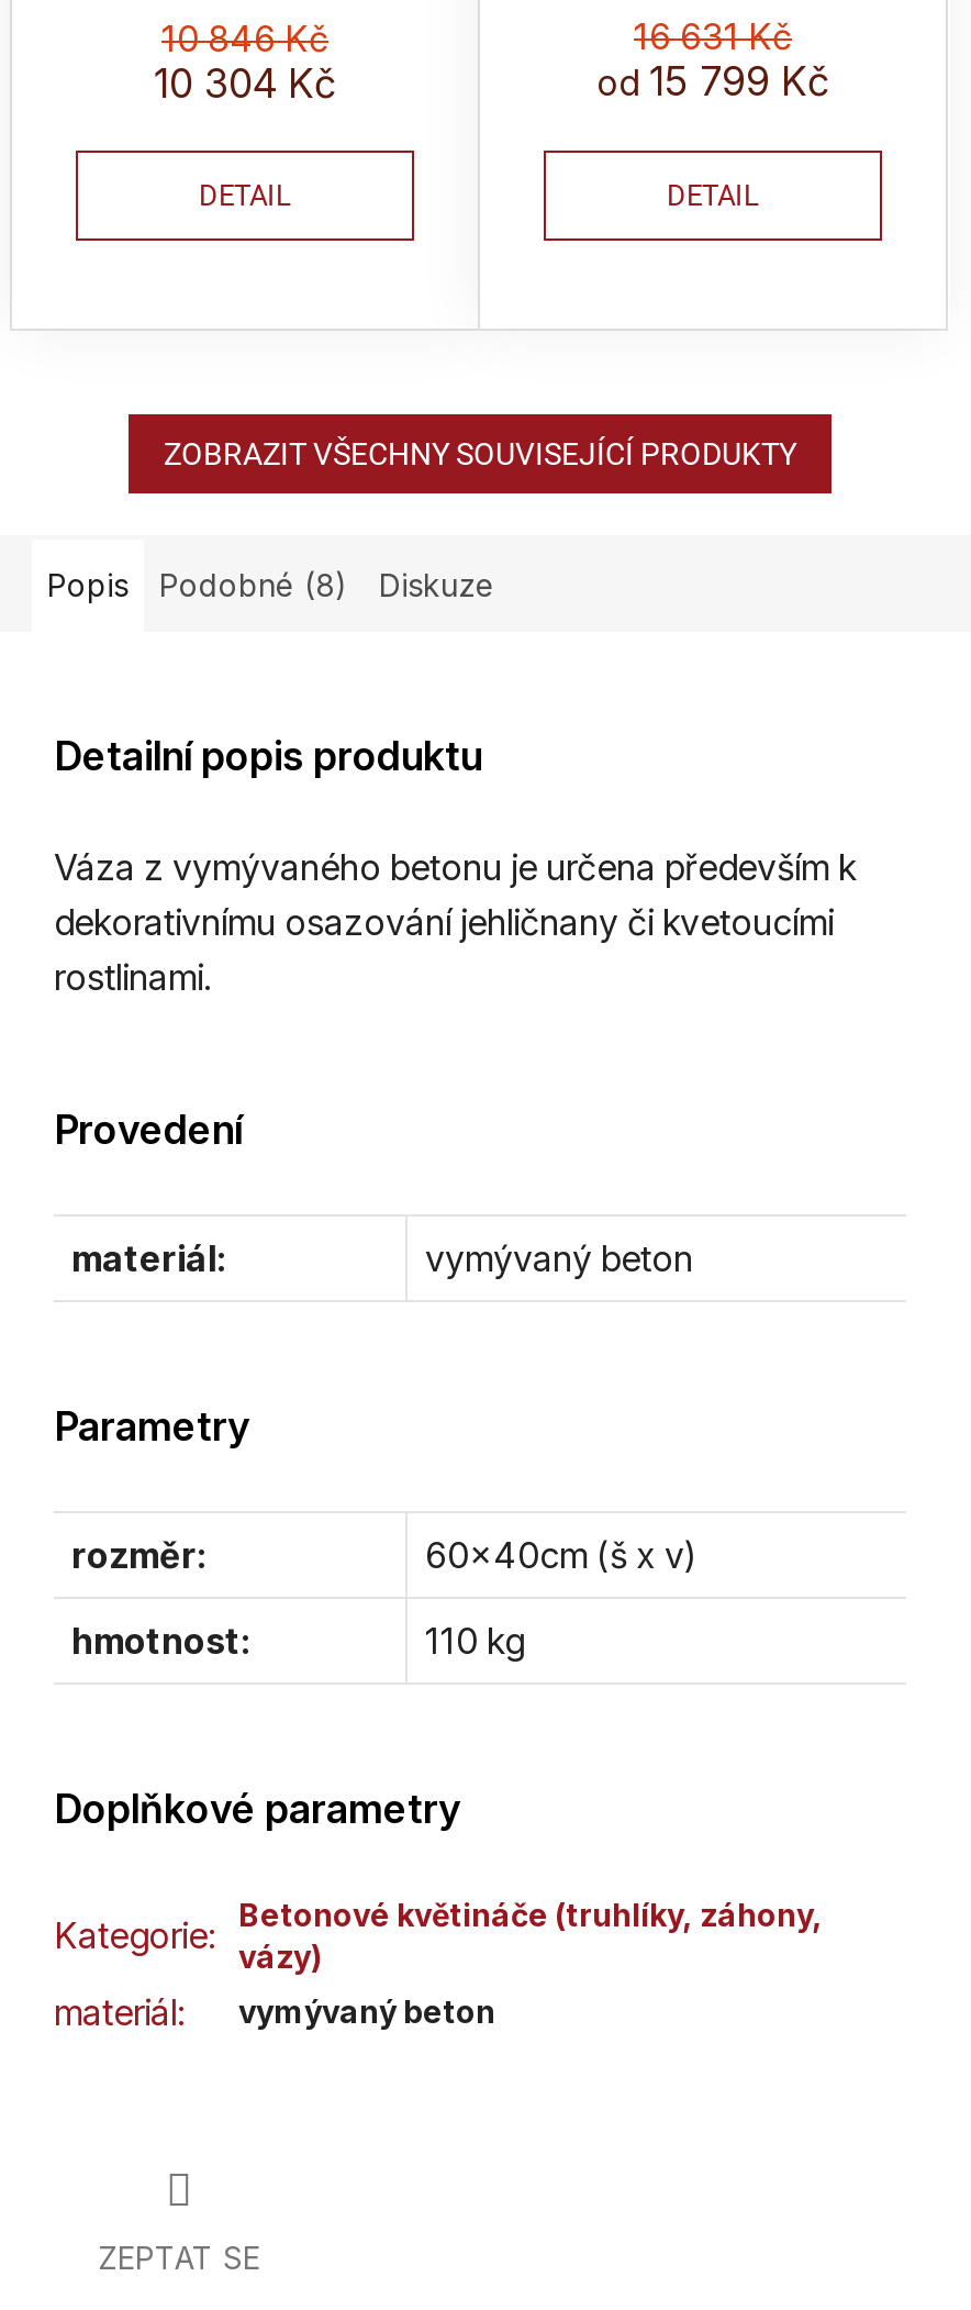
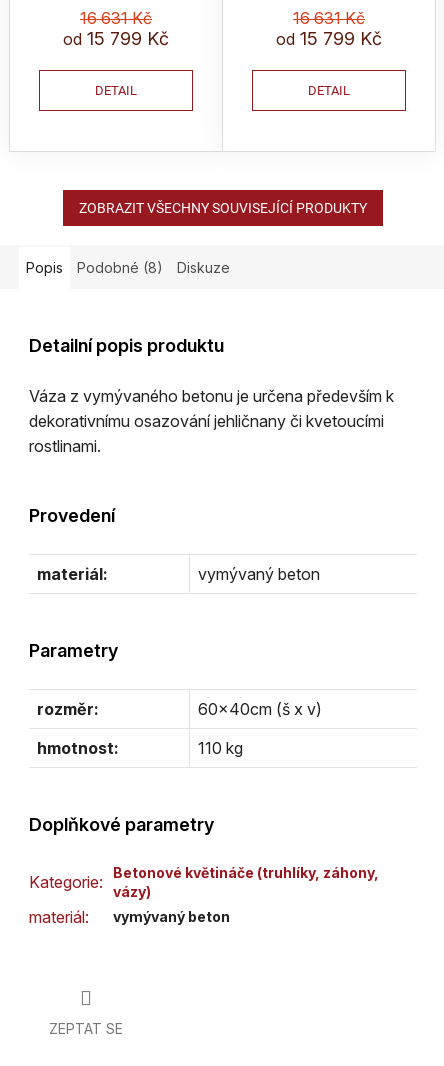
[154,17,336,107] 10 846 Kč | 10 304 Kč -> [63,8,169,49] 16 631 Kč | od 15 799 Kč

